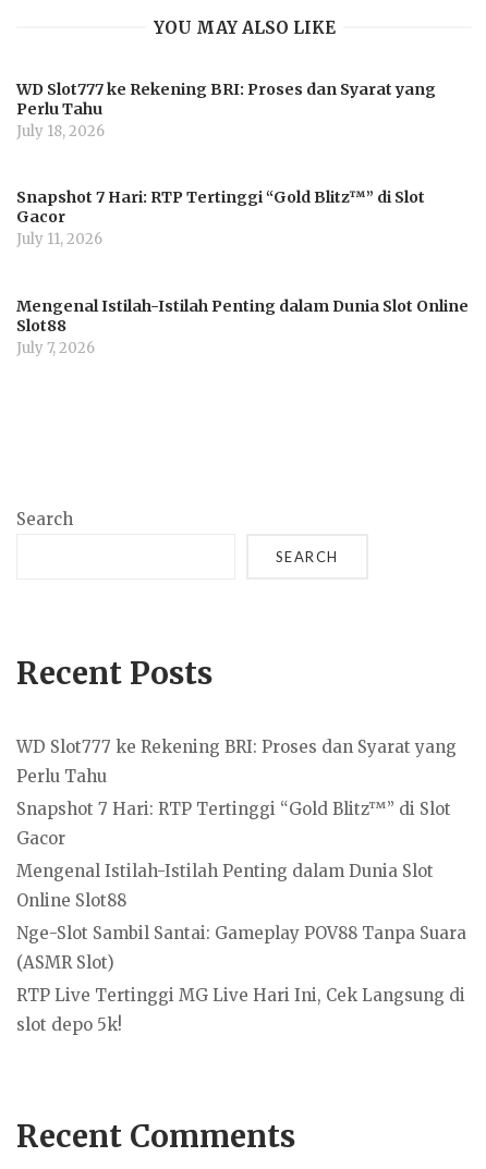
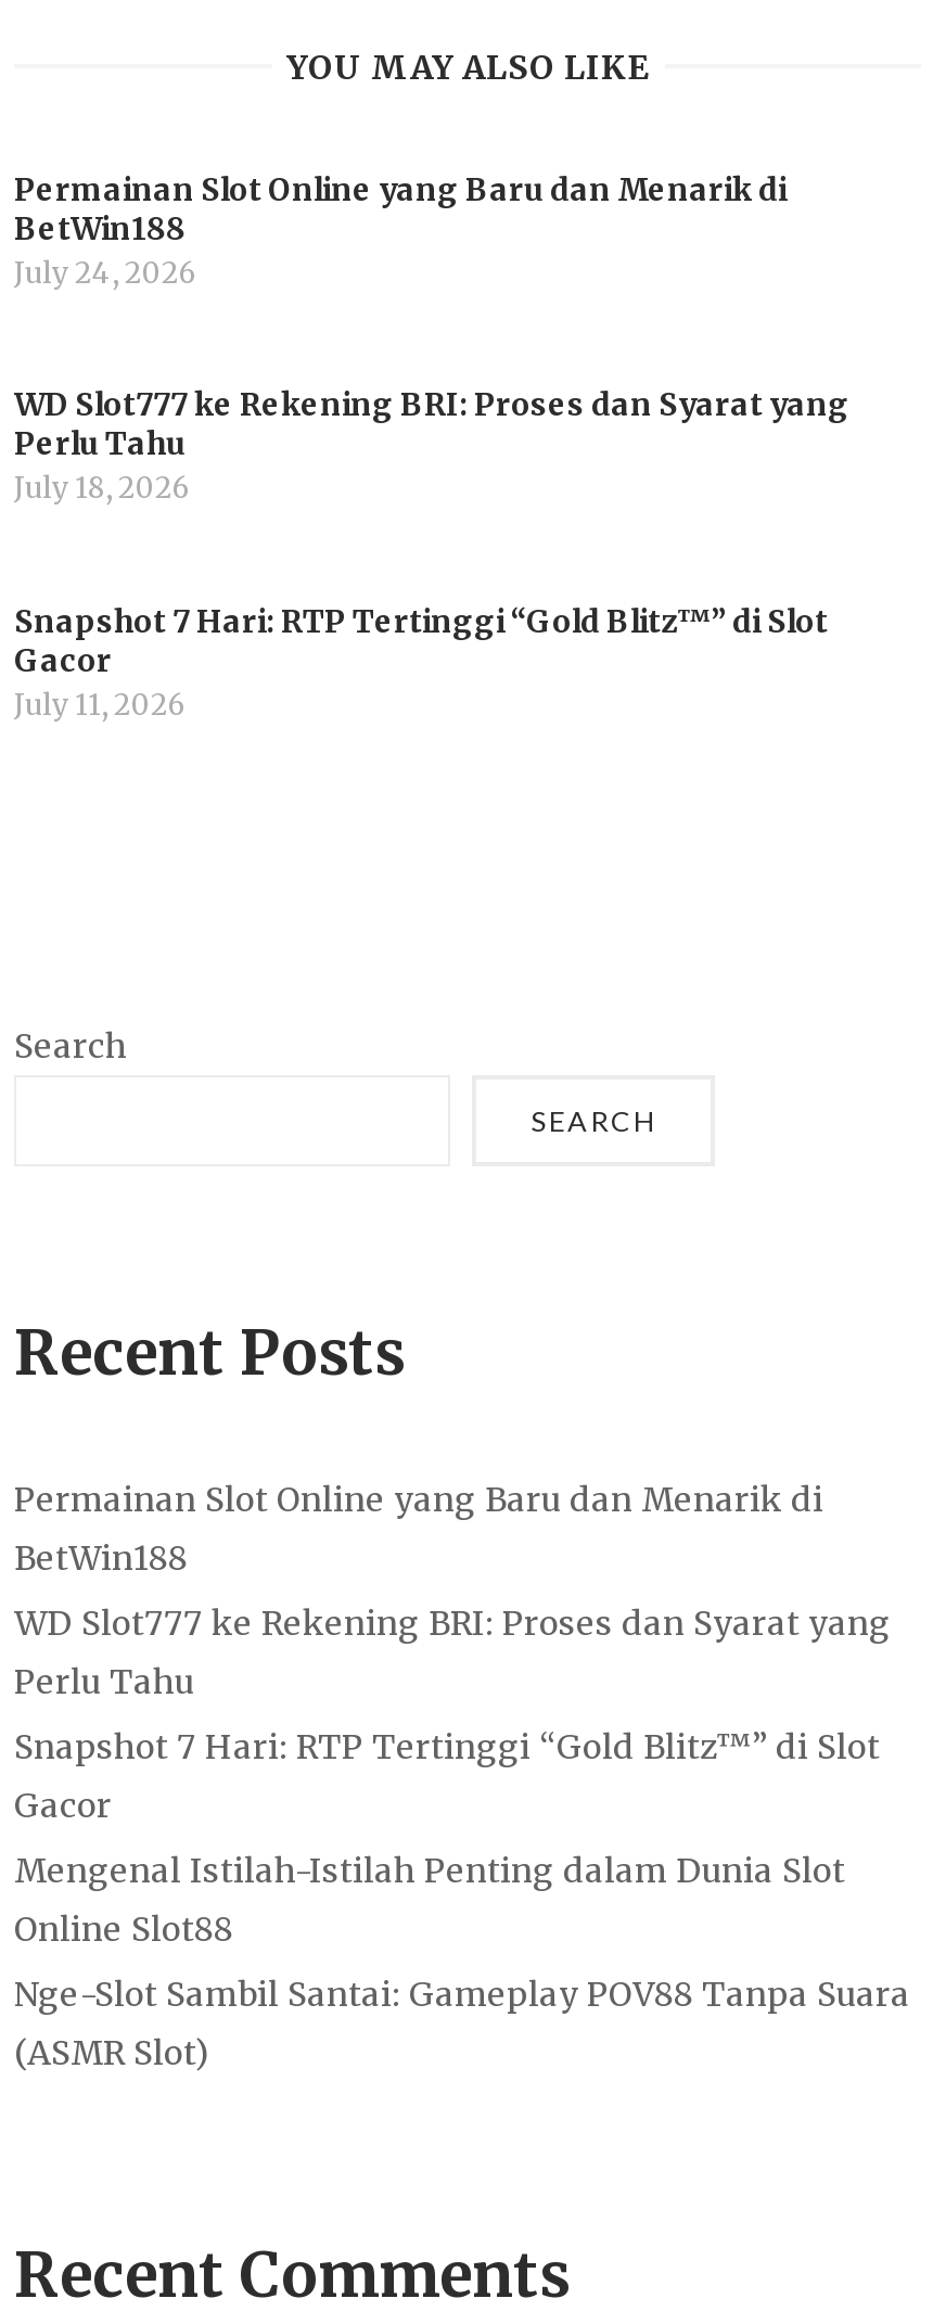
none -> [14,169,787,291] Permainan Slot Online yang Baru dan Menarik di | BetWin188 | July 24, 2026
moved [16,79,436,249] -> [14,386,849,724]: WD Slot777 ke Rekening BRI: Proses dan Syarat yang | Perlu Tahu | July 18, 2026 | Snapshot 7 Hari: RTP Tertinggi “Gold Blitz™” di Slot | Gacor | July 11, 2026
[16,296,469,357] Mengenal Istilah-Istilah Penting dalam Dunia Slot Online | Slot88 | July 7, 2026 -> none
none -> [14,1478,823,1578] Permainan Slot Online yang Baru dan Menarik di | BetWin188
moved [16,736,466,973] -> [14,1602,910,2073]: WD Slot777 ke Rekening BRI: Proses dan Syarat yang | Perlu Tahu | Snapshot 7 Hari: RTP Tertinggi “Gold Blitz™” di Slot | Gacor | Mengenal Istilah-Istilah Penting dalam Dunia Slot | Online Slot88 | Nge-Slot Sambil Santai: Gameplay POV88 Tanpa Suara | (ASMR Slot)
[16,985,465,1035] RTP Live Tertinggi MG Live Hari Ini, Cek Langsung di | slot depo 5k! -> none

